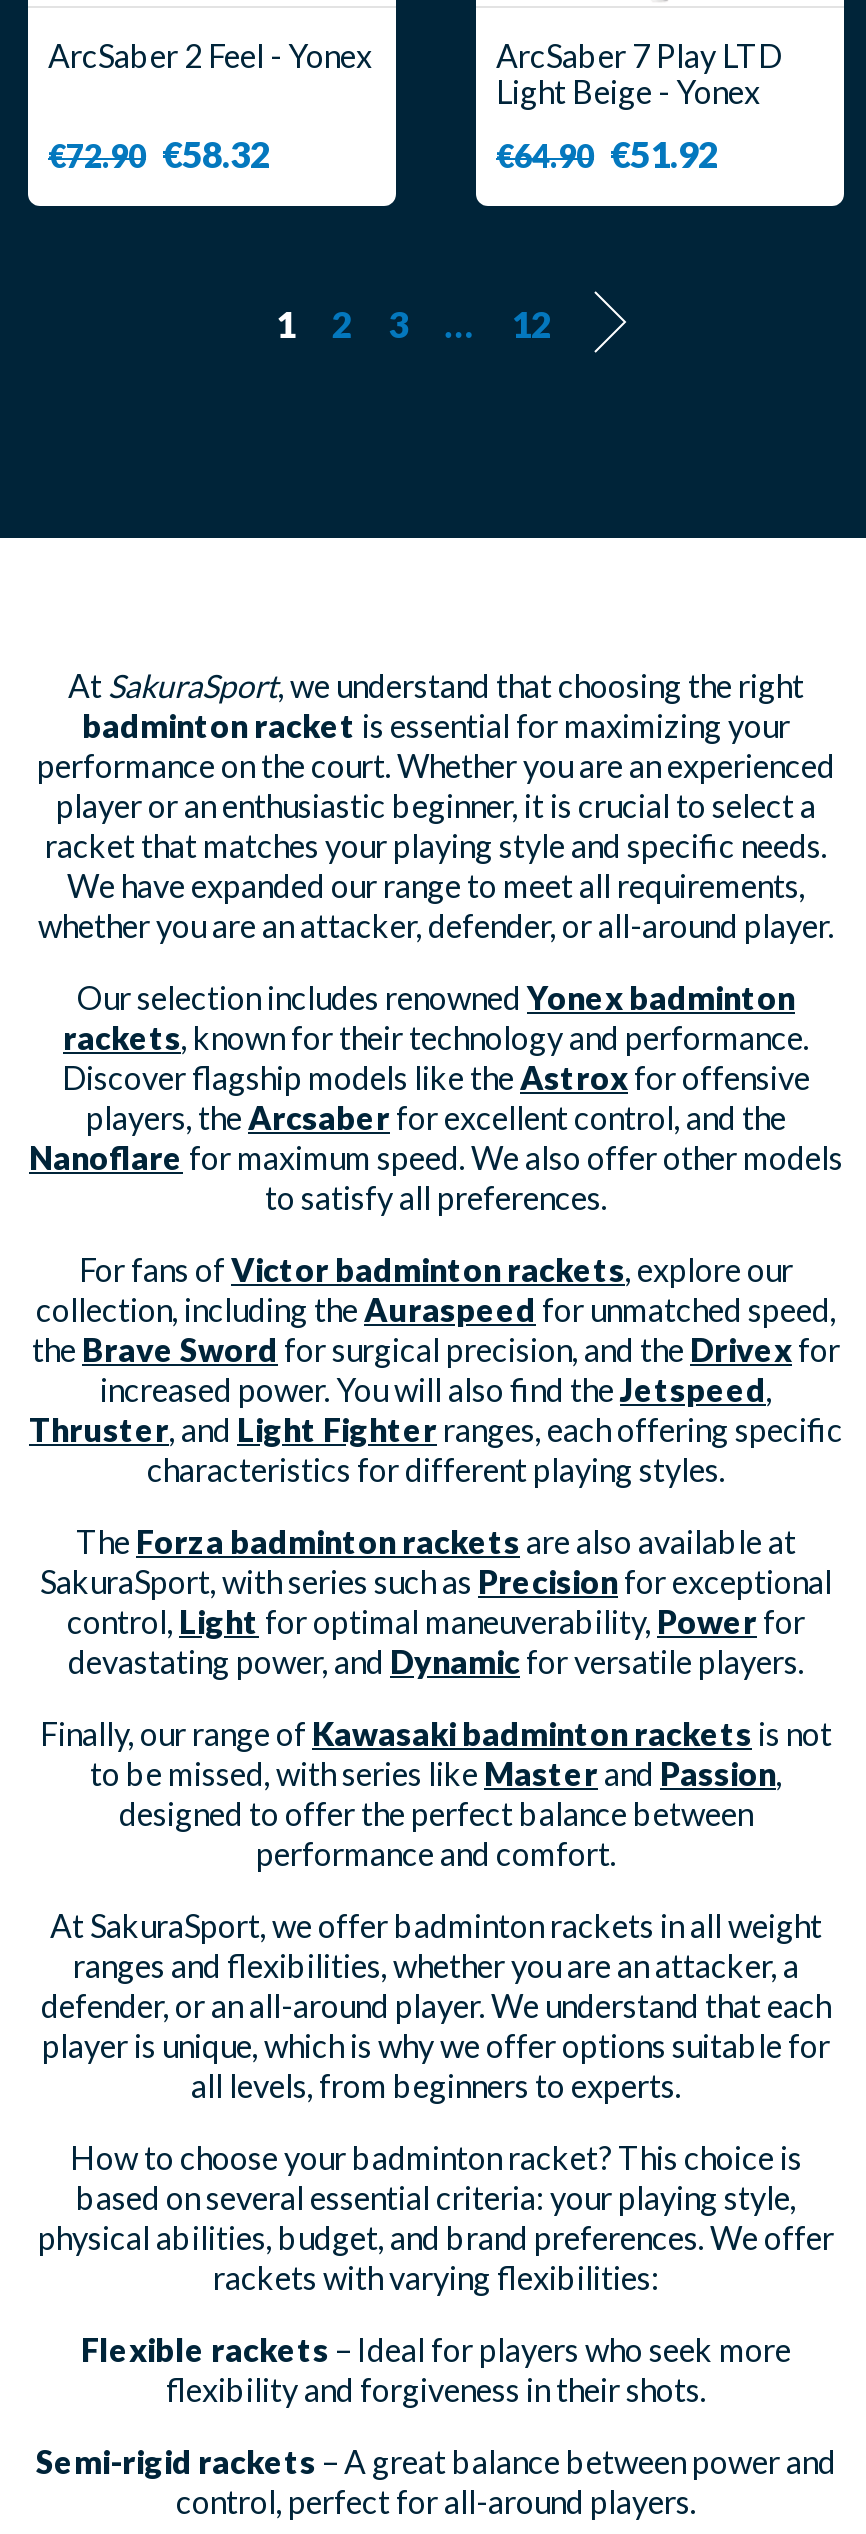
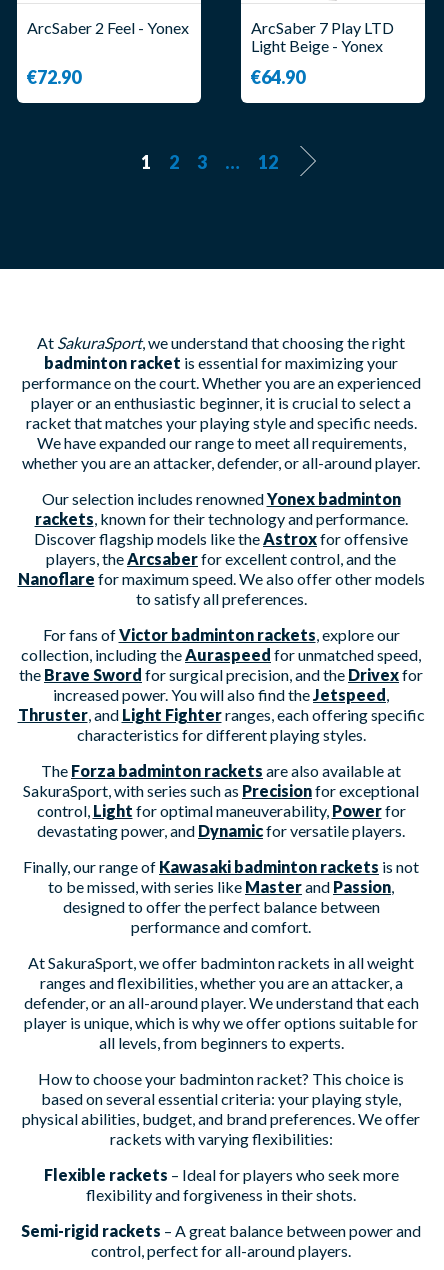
[48,132,270,176] €72.90 €58.32 -> [27,66,81,88] €72.90
[496,132,718,176] €64.90 €51.92 -> [251,66,305,88] €64.90

